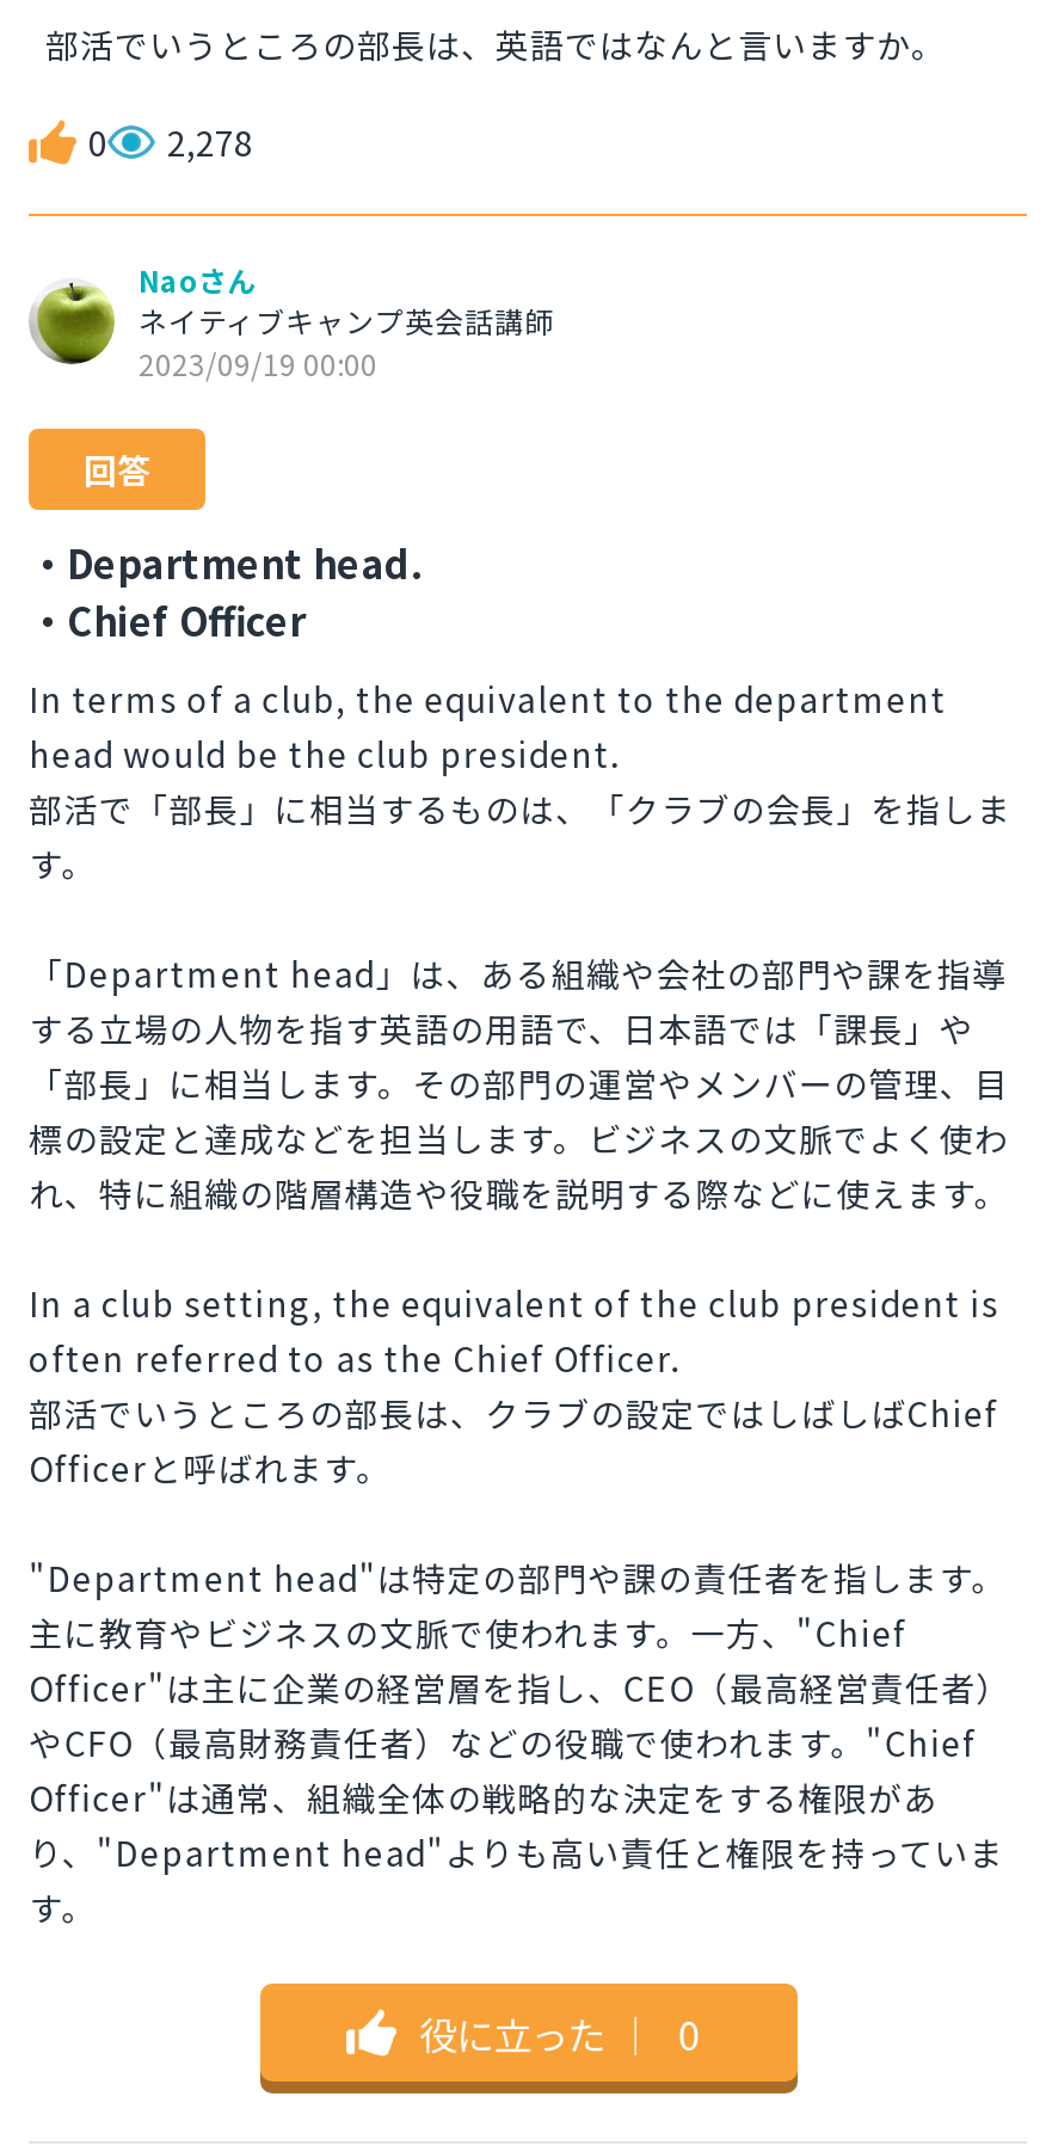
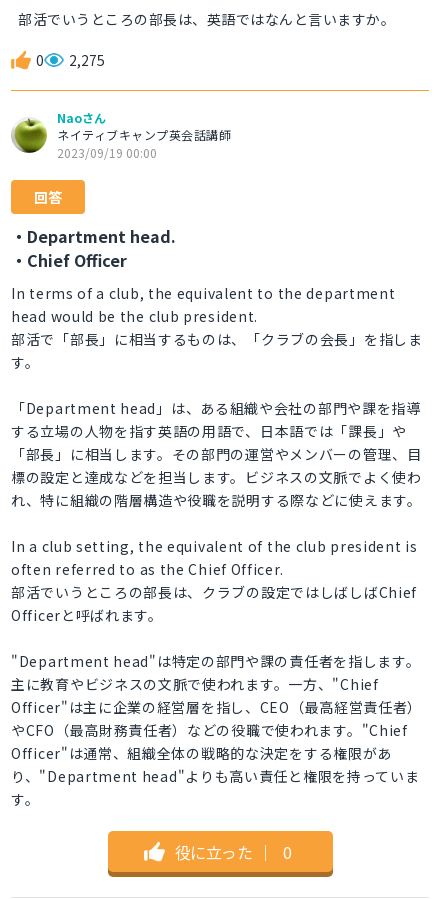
[88,119,253,167] 0 2,278 -> [36,50,105,70] 0 2,275

